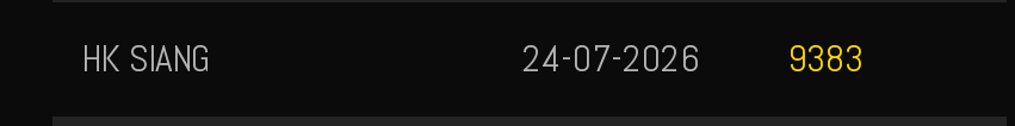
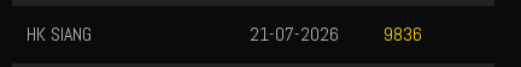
[522,36,699,83] 24-07-2026 -> [250,23,339,47] 21-07-2026
[787,37,864,84] 9383 -> [384,23,422,47] 9836

